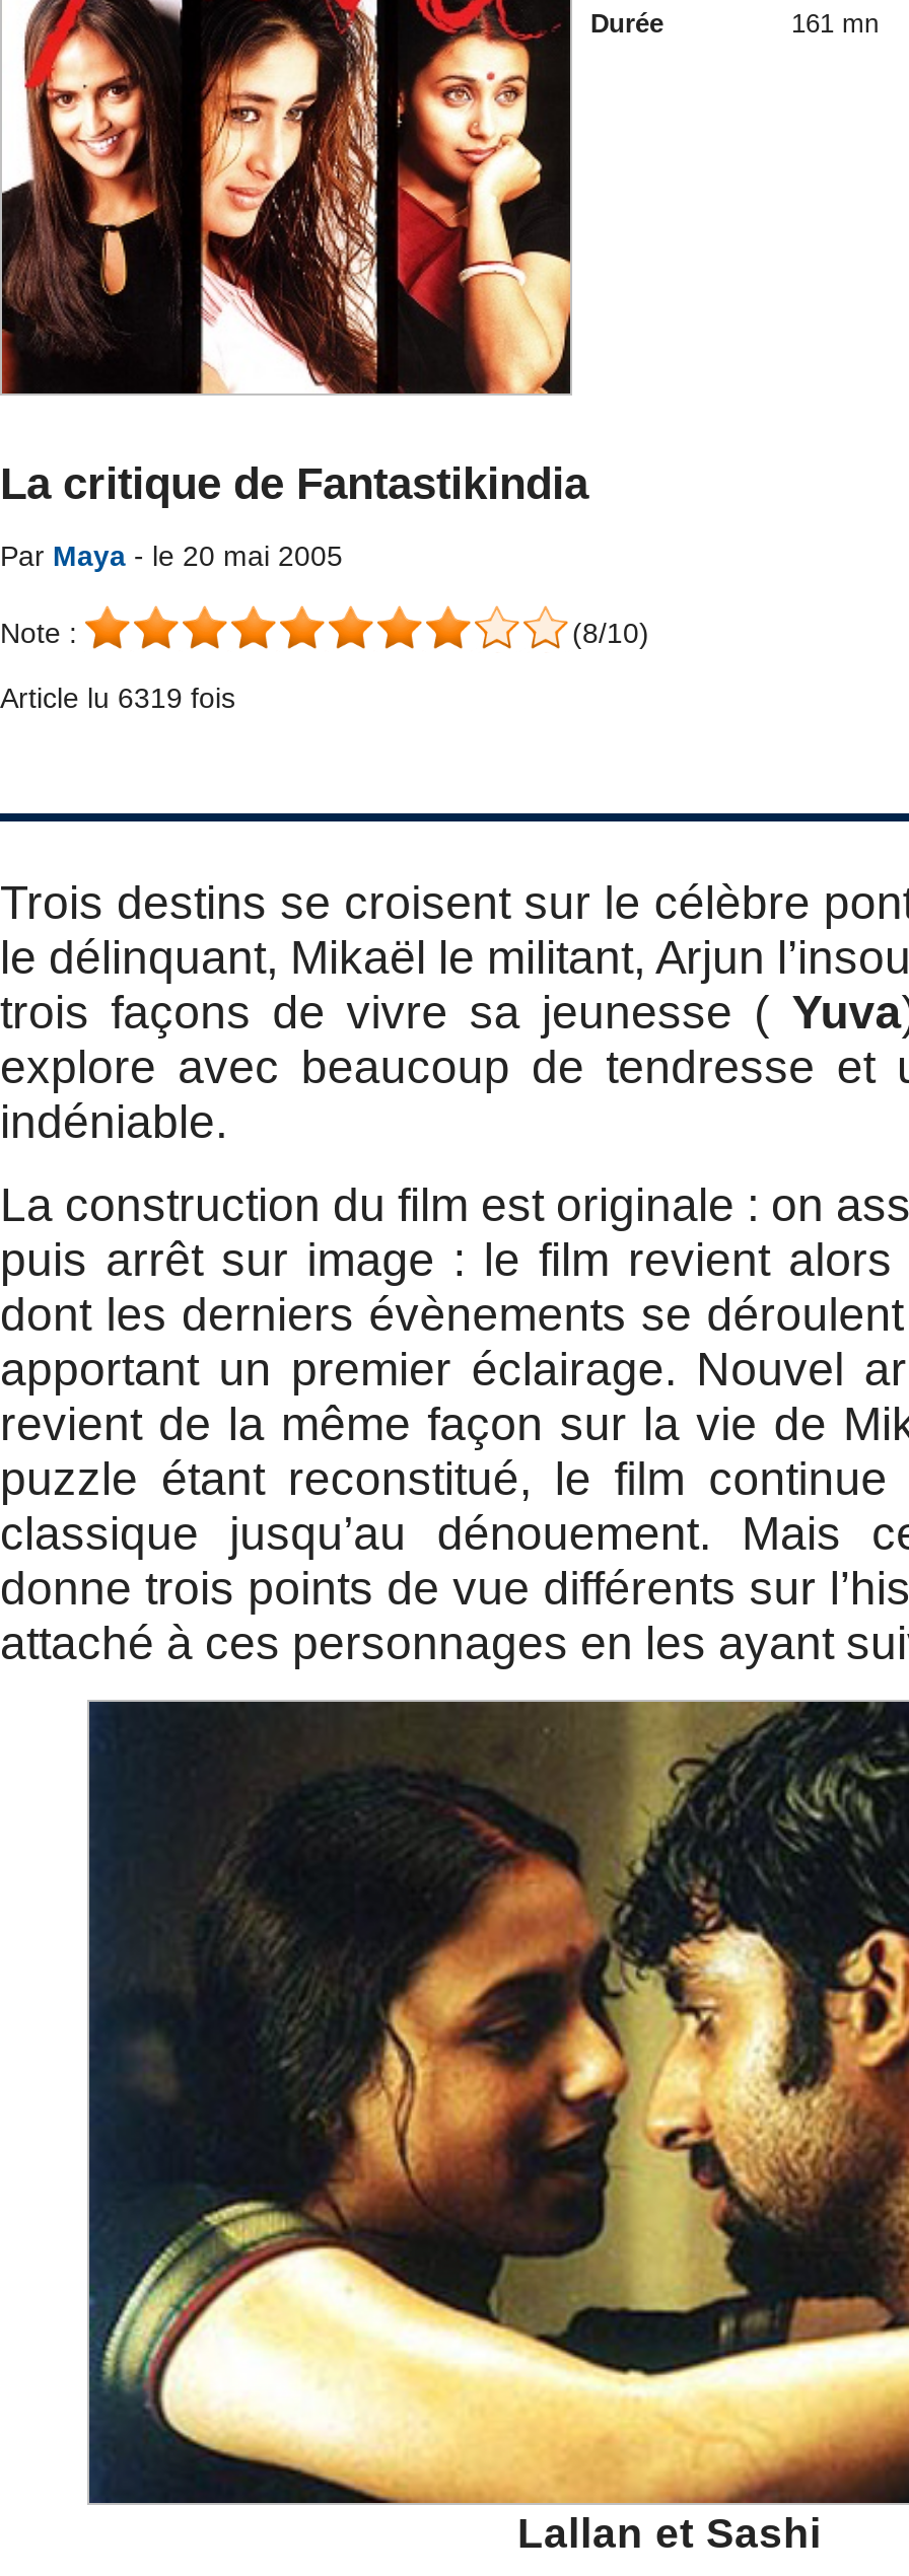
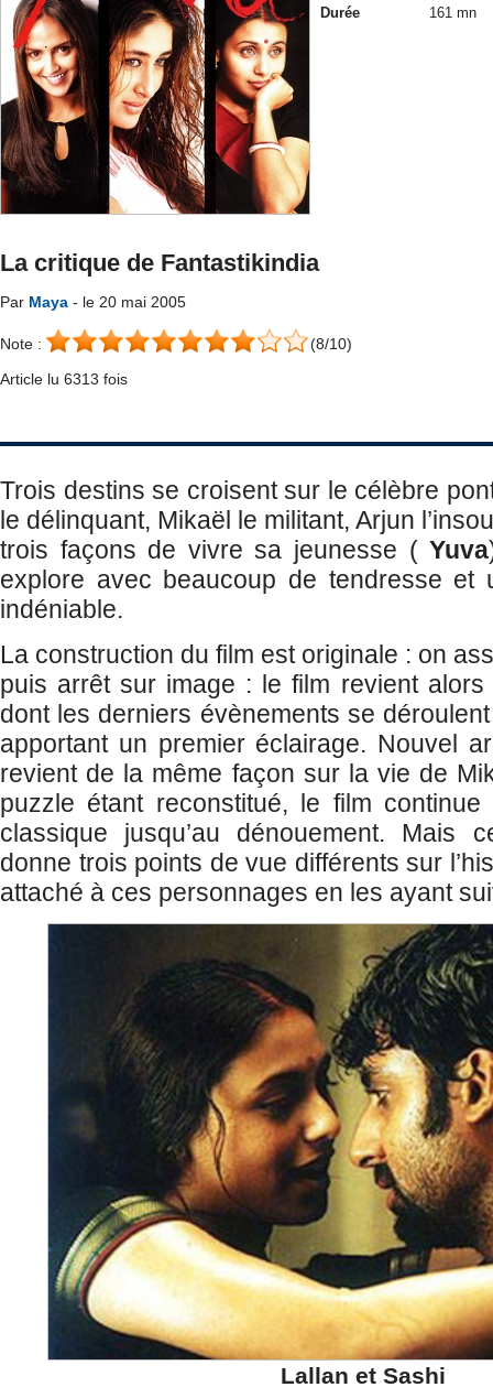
[0,681,235,713] Article lu 6319 fois -> [0,370,128,387] Article lu 6313 fois

